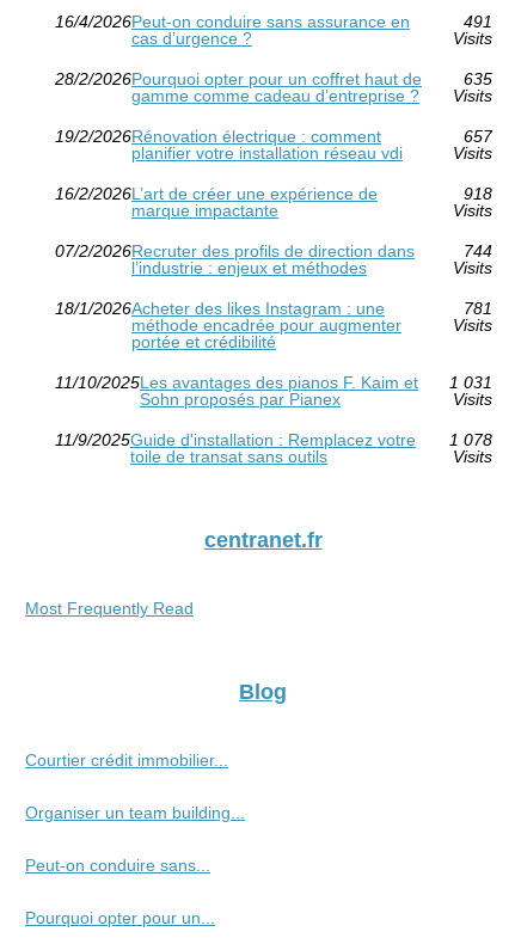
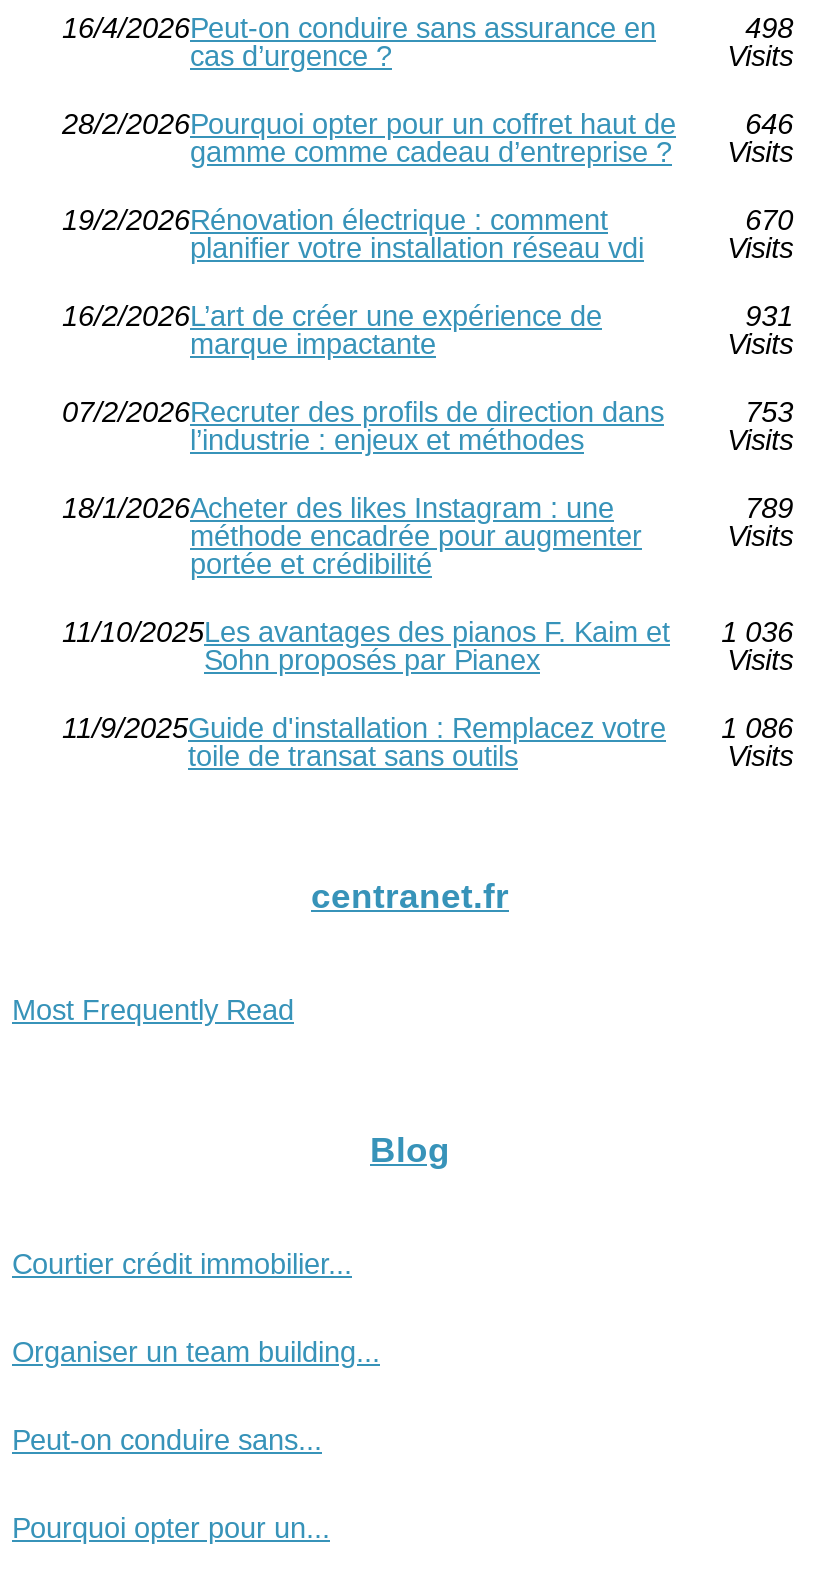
[463,12,492,31] 491 -> [745,11,793,43] 498
[463,69,492,88] 635 -> [745,107,793,139] 646
[463,126,492,145] 657 -> [745,203,793,235] 670
[463,184,492,203] 918 -> [745,299,793,331] 931
[463,241,492,260] 744 -> [745,395,793,427] 753
[463,298,492,317] 781 -> [745,491,793,523] 789
[55,372,492,392] 11/10/2025 Les avantages des pianos F. Kaim et 1 031 -> [62,615,793,647] 11/10/2025 Les avantages des pianos F. Kaim et 1 036
[55,430,492,449] 11/9/2025Guide d'installation : Remplacez votre 1 078 -> [62,711,793,743] 11/9/2025Guide d'installation : Remplacez votre 1 086

